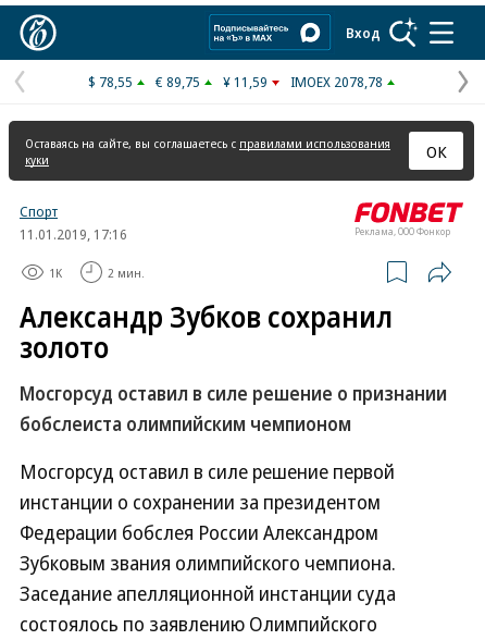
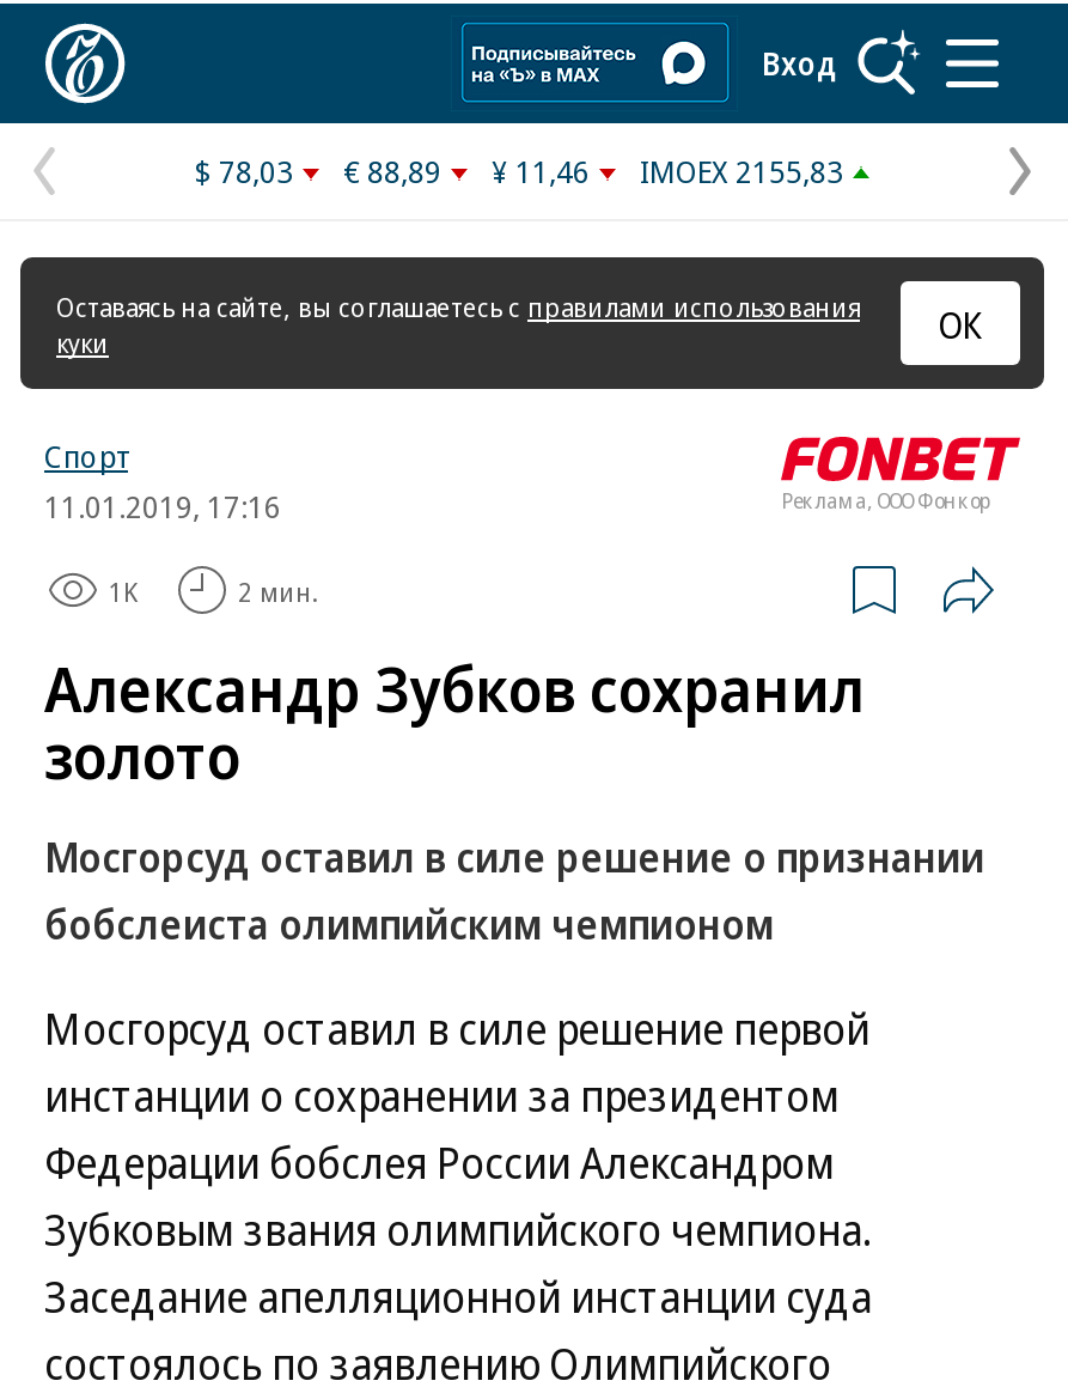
[88,72,133,91] $ 78,55 -> [195,150,293,193] $ 78,03
[156,72,200,91] € 89,75 -> [343,150,441,193] € 88,89
[223,72,268,91] ¥ 11,59 -> [492,150,590,193] ¥ 11,46
[290,72,383,91] IMOEX 2078,78 -> [640,150,843,193] IMOEX 2155,83

